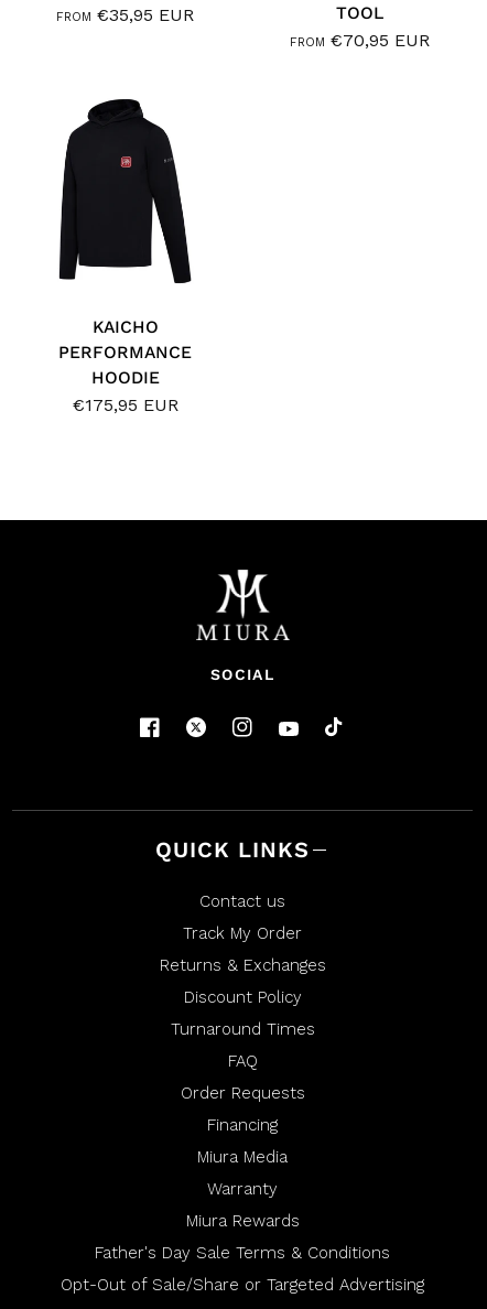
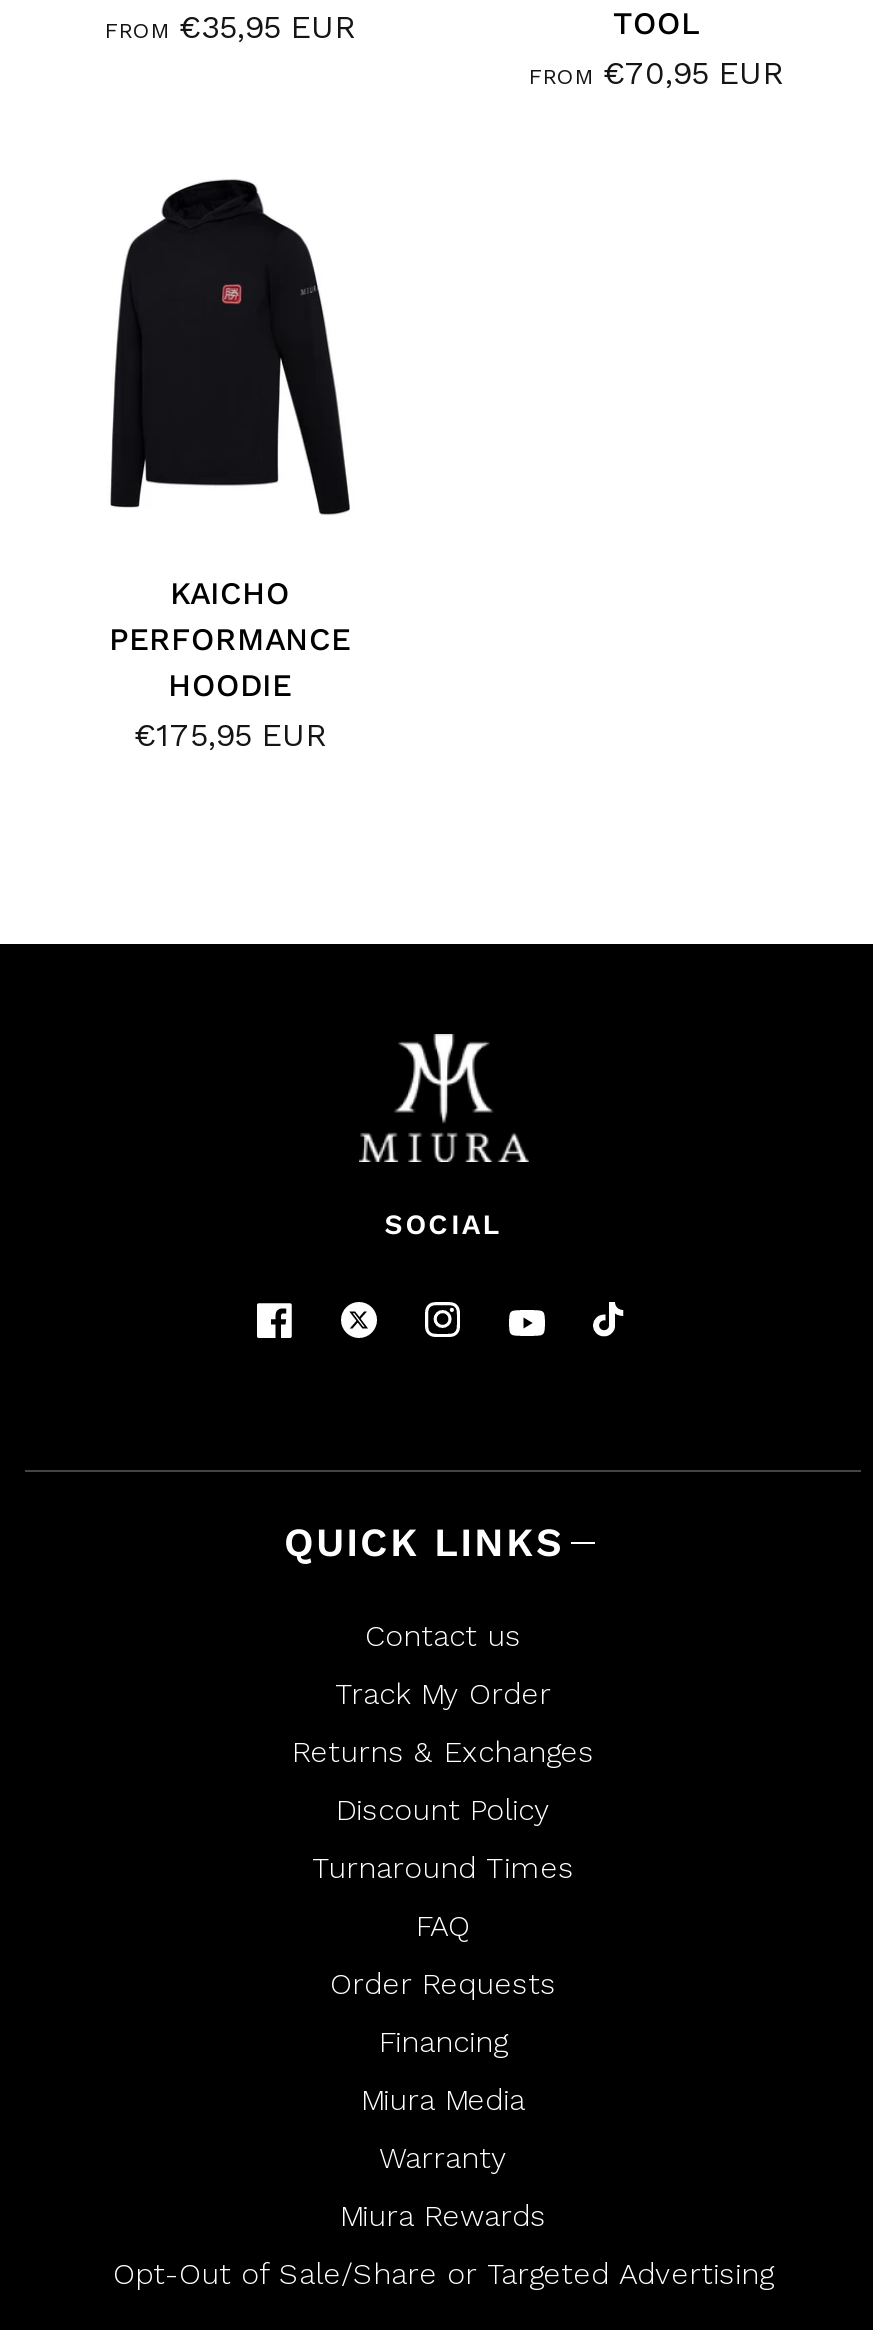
[95,1243,390,1263] Father's Day Sale Terms & Conditions -> none

